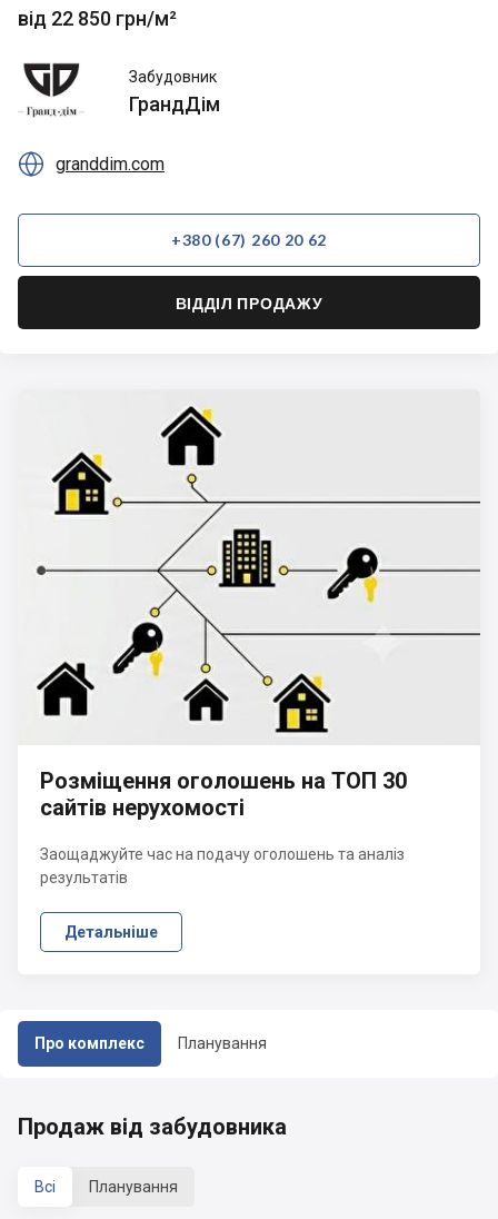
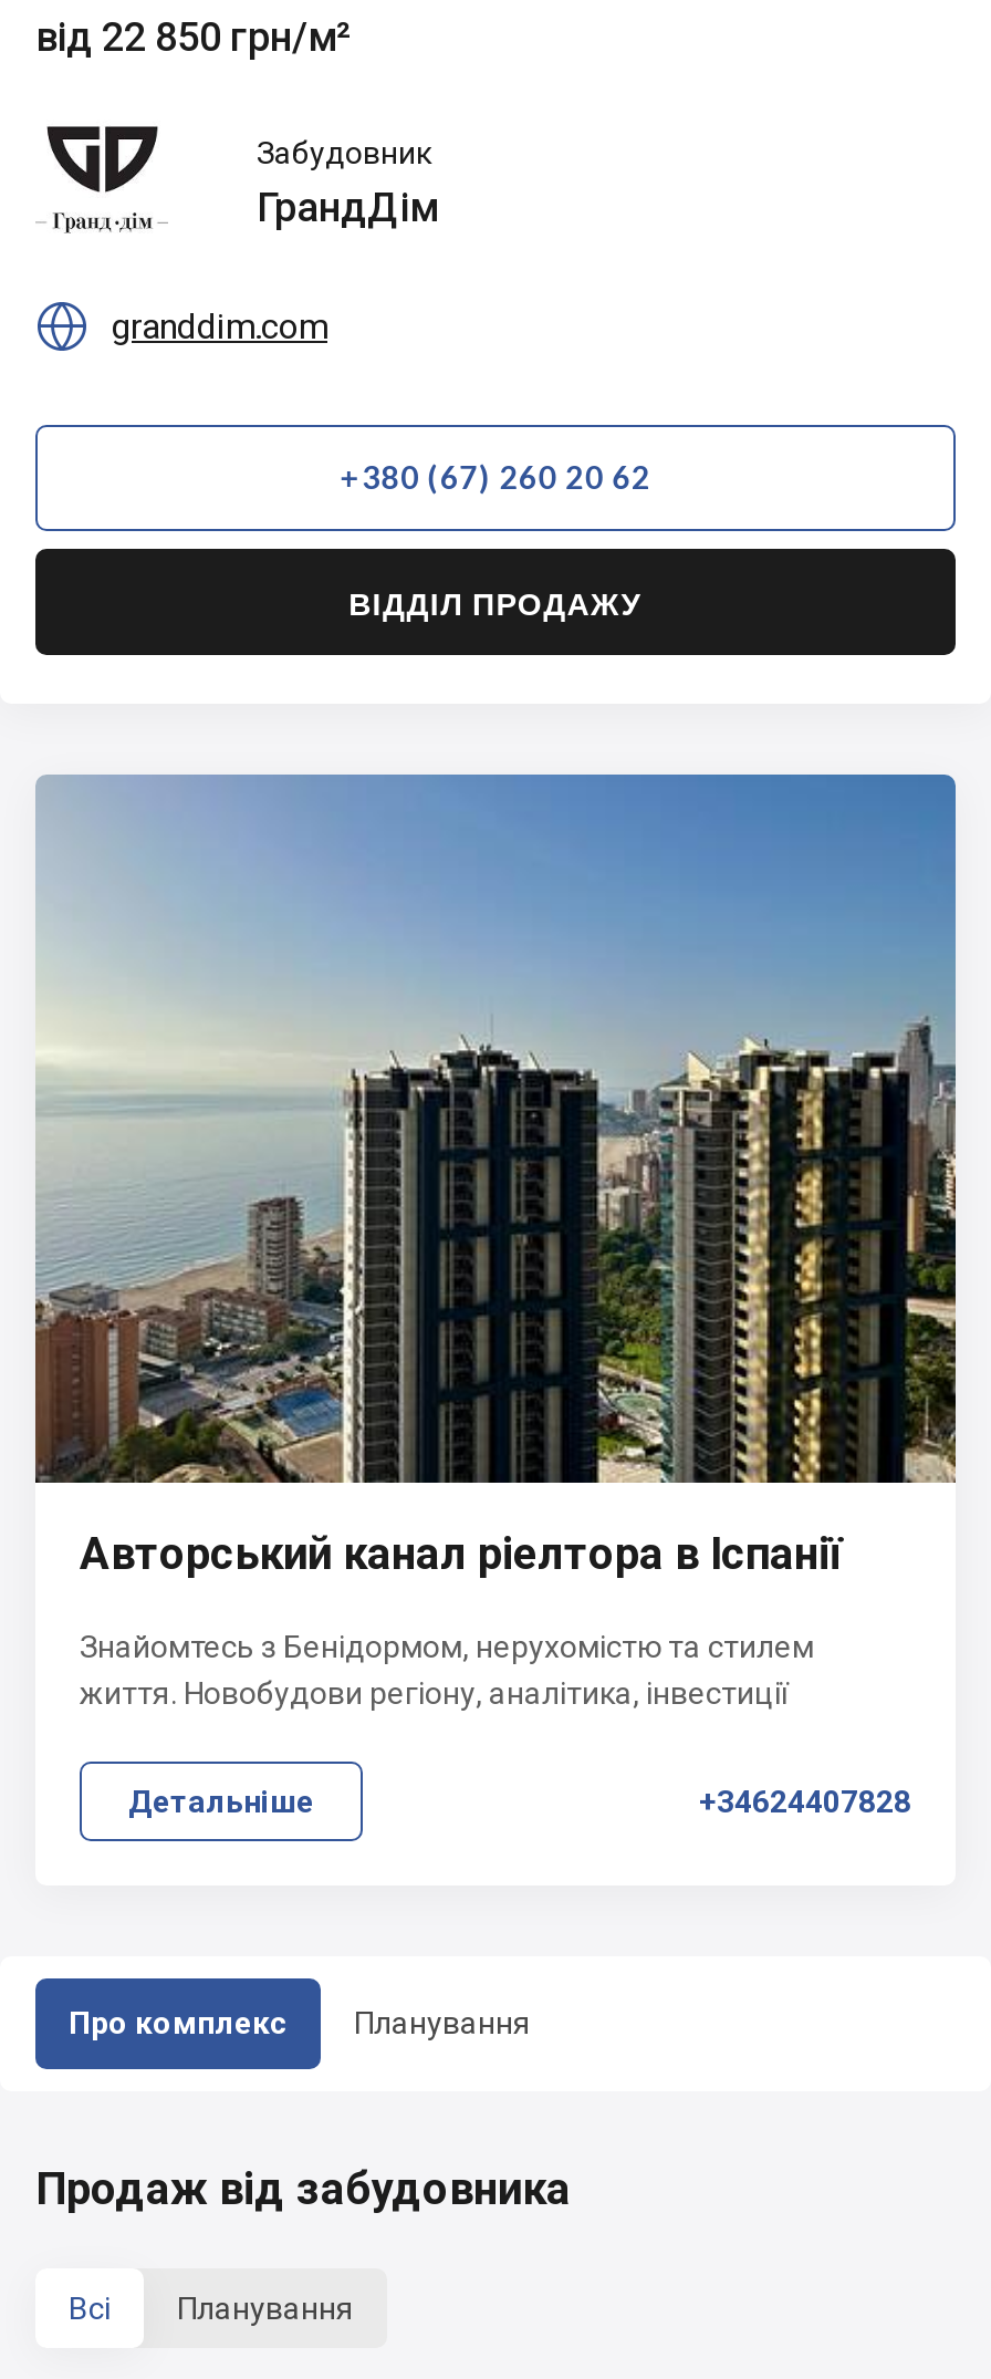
[18,405,480,821] [image] | Розміщення оголошень на ТОП 30 | сайтів нерухомості -> [33,772,958,1581] [image] | Авторський канал ріелтора в Іспанії
[40,846,405,887] Заощаджуйте час на подачу оголошень та аналіз | результатів -> [80,1629,814,1711] Знайомтесь з Бенідормом, нерухомістю та стилем | життя. Новобудови регіону, аналітика, інвестиції
none -> [699,1784,911,1820] +34624407828

